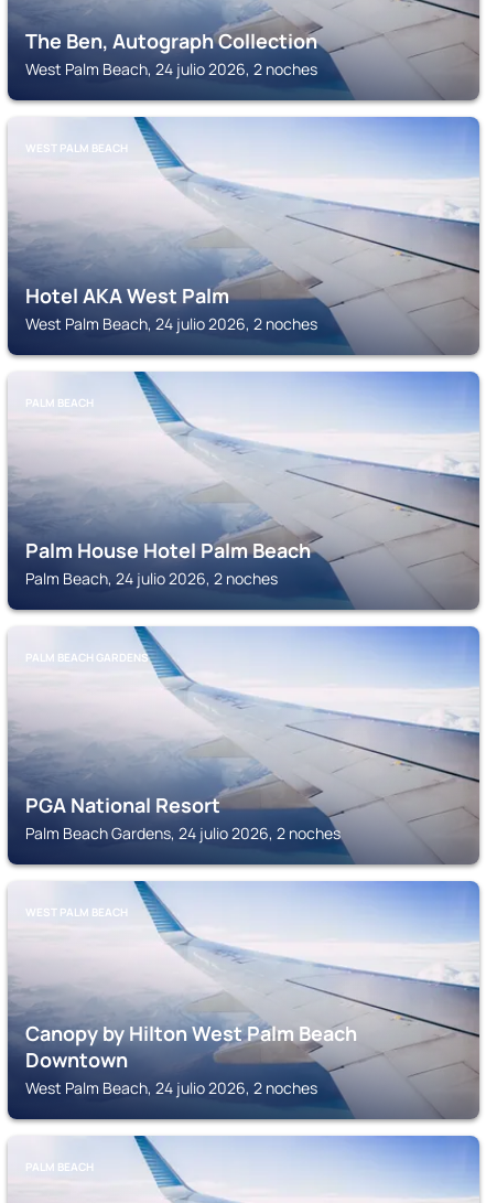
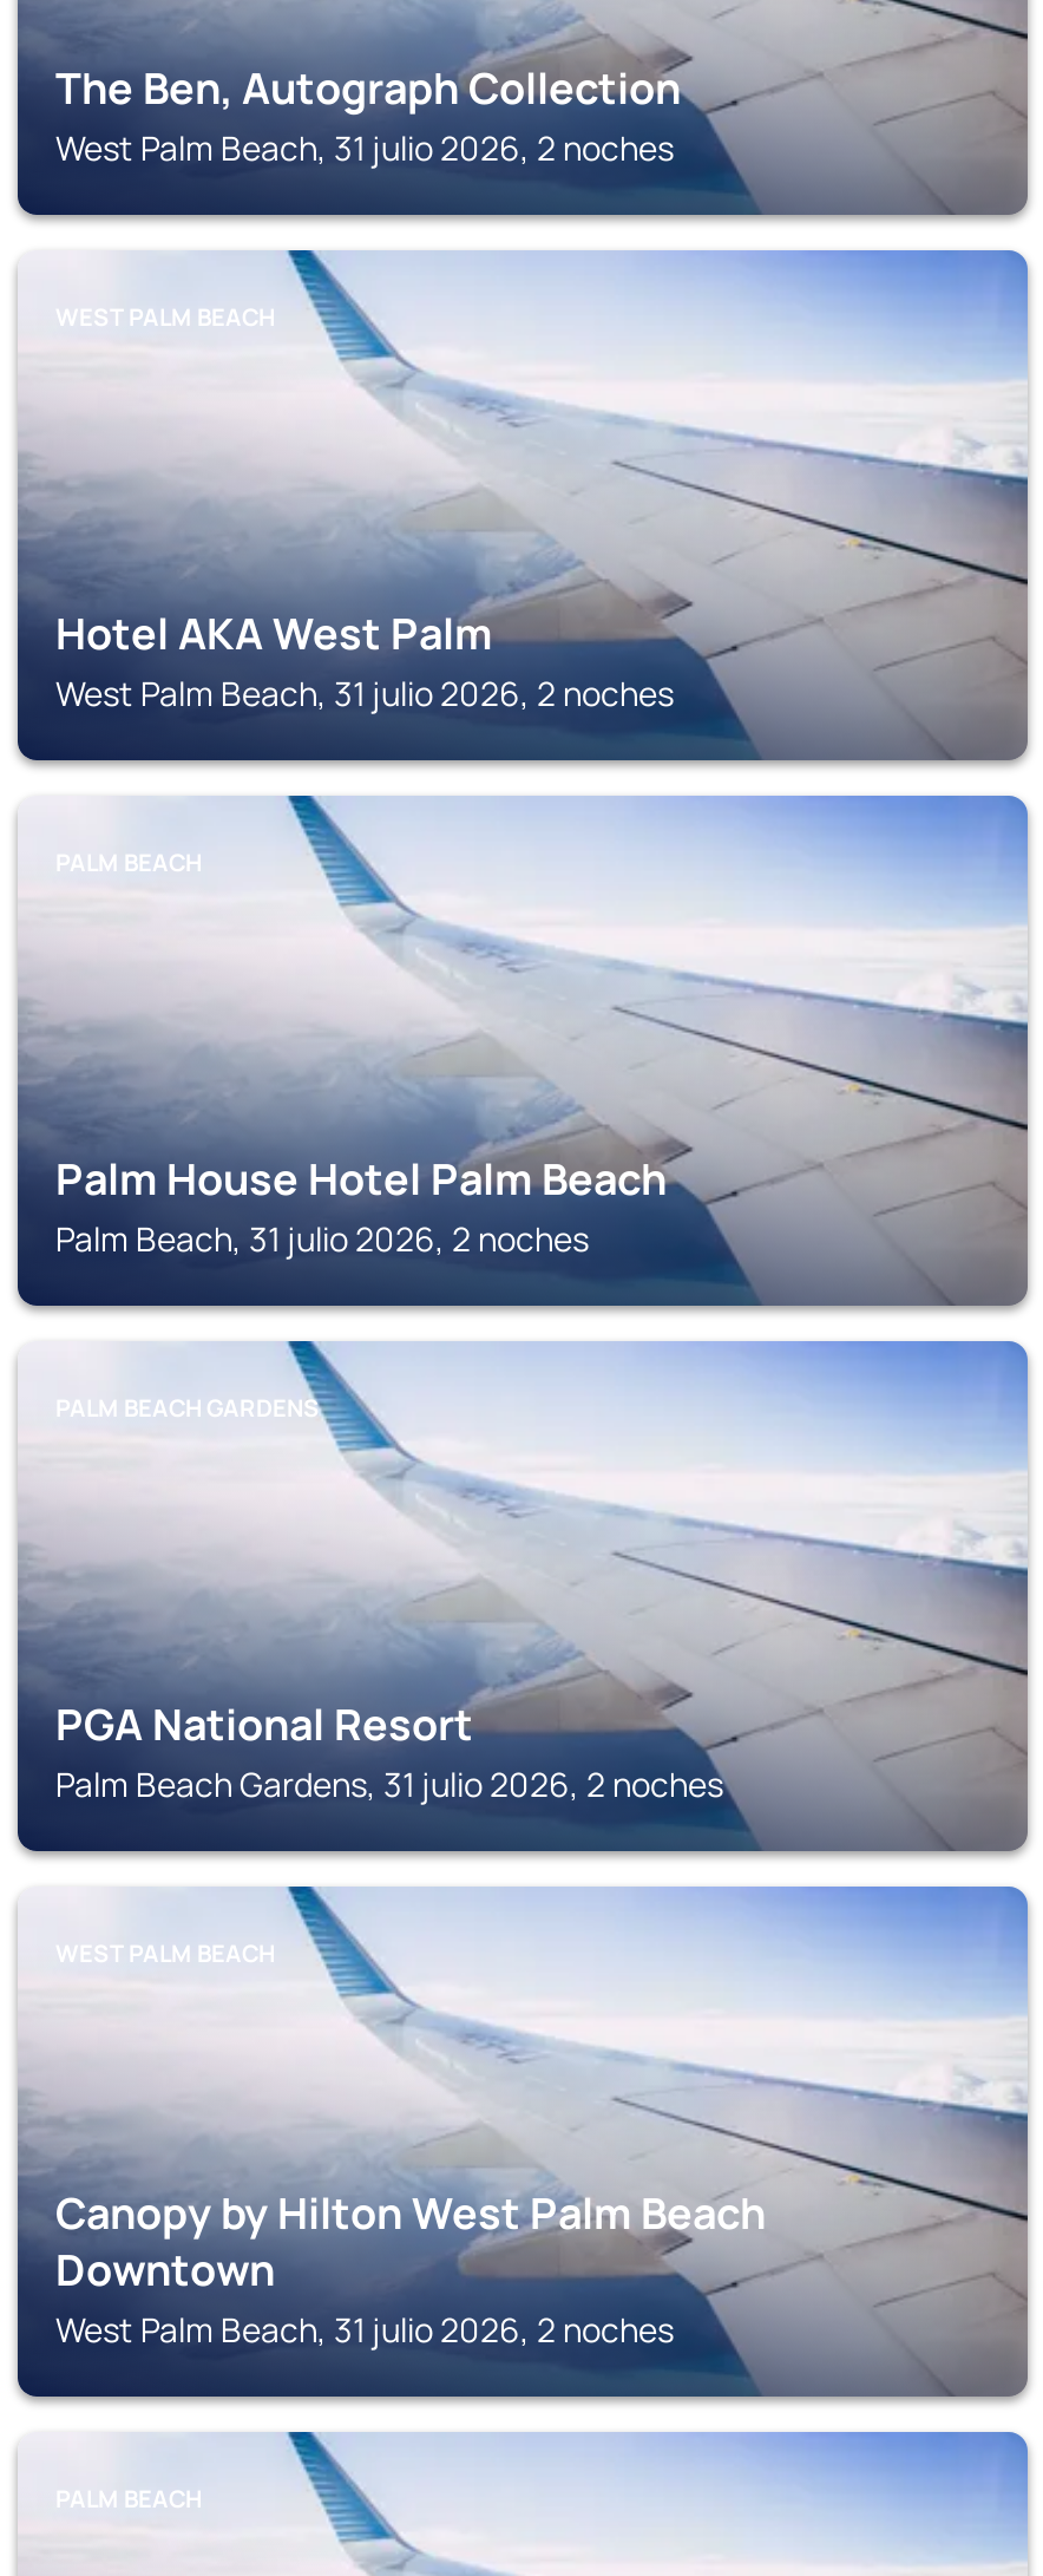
[25,58,317,79] West Palm Beach, 24 julio 2026, 2 noches -> [55,125,674,170] West Palm Beach, 31 julio 2026, 2 noches
[25,313,317,334] West Palm Beach, 24 julio 2026, 2 noches -> [55,671,674,715] West Palm Beach, 31 julio 2026, 2 noches
[25,568,278,589] Palm Beach, 24 julio 2026, 2 noches -> [55,1216,589,1261] Palm Beach, 31 julio 2026, 2 noches
[25,823,341,844] Palm Beach Gardens, 24 julio 2026, 2 noches -> [55,1761,723,1806] Palm Beach Gardens, 31 julio 2026, 2 noches
[25,1077,317,1098] West Palm Beach, 24 julio 2026, 2 noches -> [55,2307,674,2352] West Palm Beach, 31 julio 2026, 2 noches

